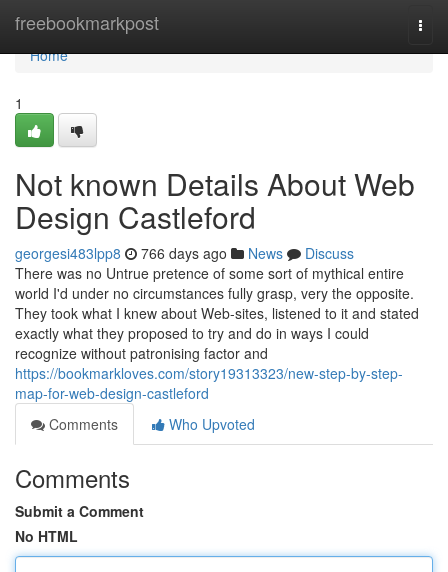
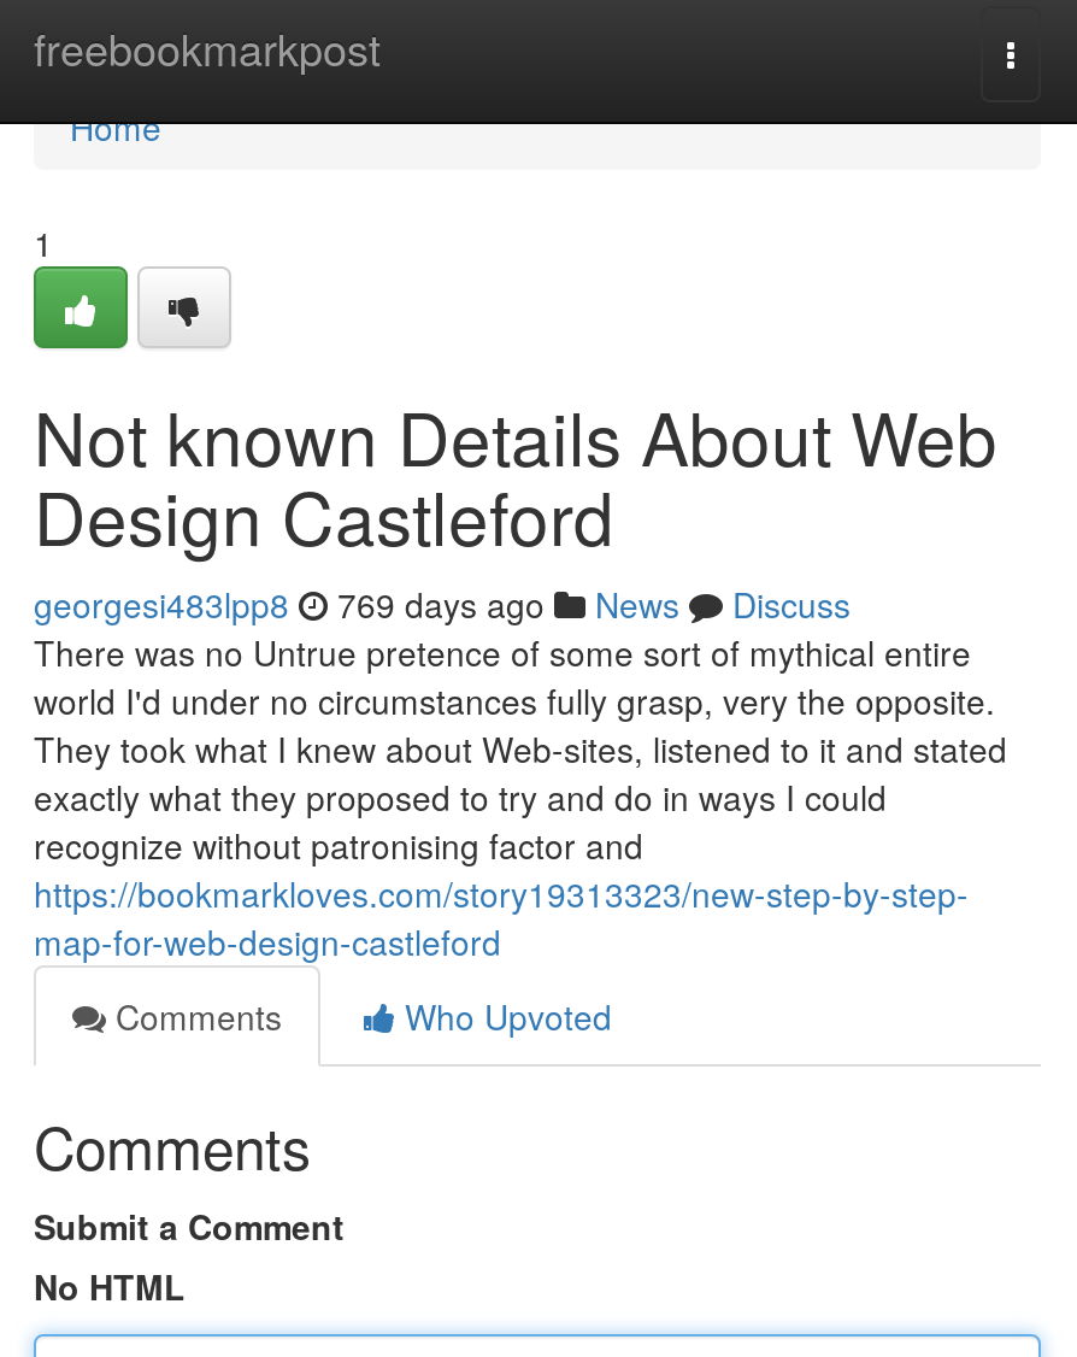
[15,243,354,263] georgesi483lpp8 766 days ago News Discuss -> [34,580,851,628] georgesi483lpp8 769 days ago News Discuss

